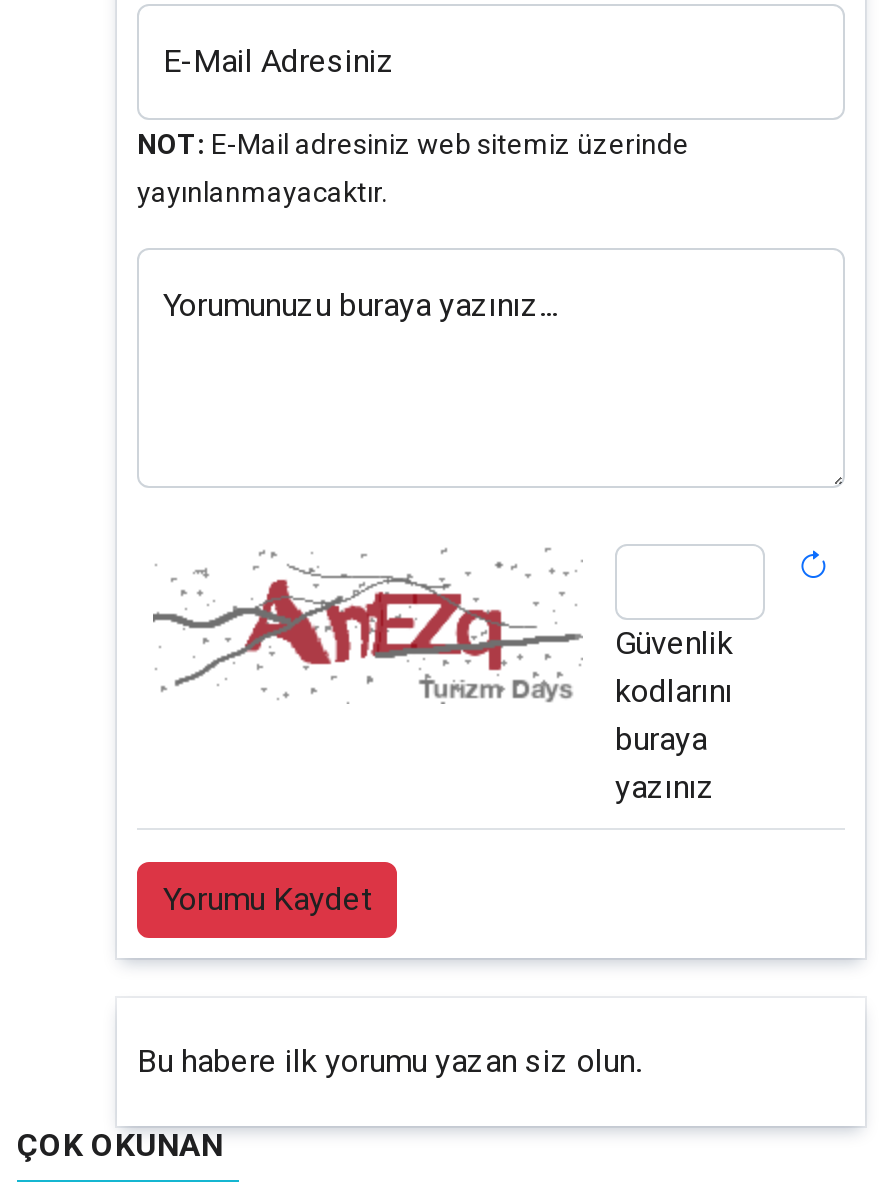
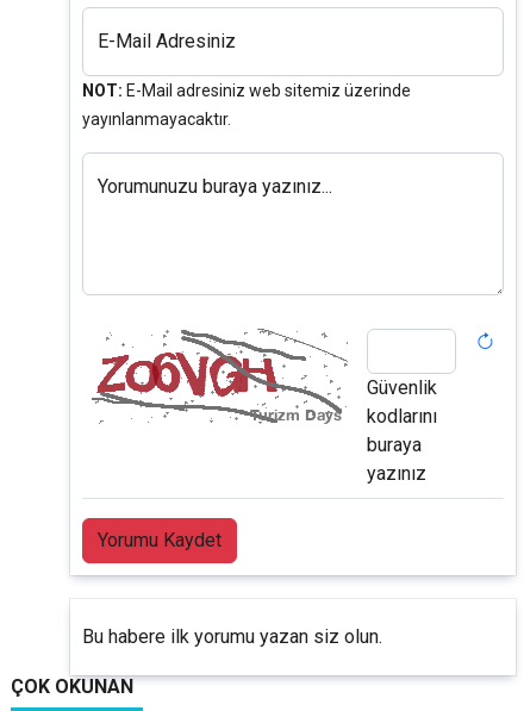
[151,544,583,702] [image] -> [91,328,348,424] [image]

